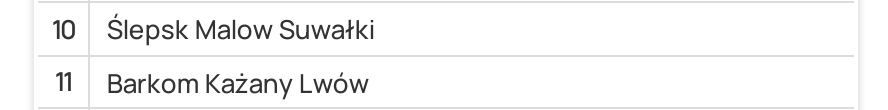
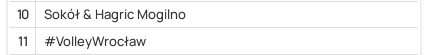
[107,11,375,47] Ślepsk Malow Suwałki -> [44,5,186,23] Sokół & Hagric Mogilno
[107,64,369,100] Barkom Każany Lwów -> [44,32,146,50] #VolleyWrocław

